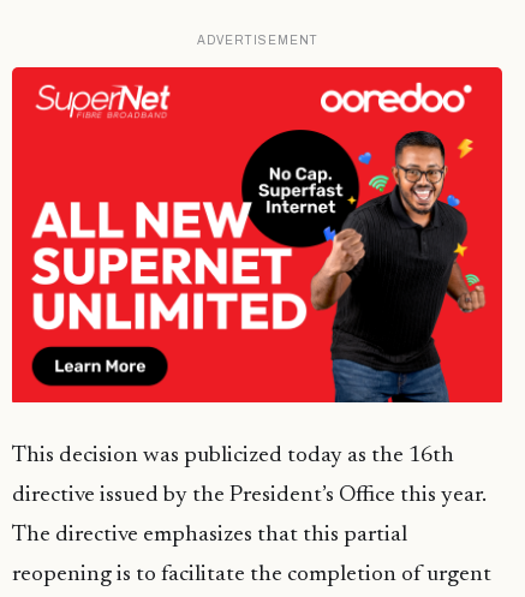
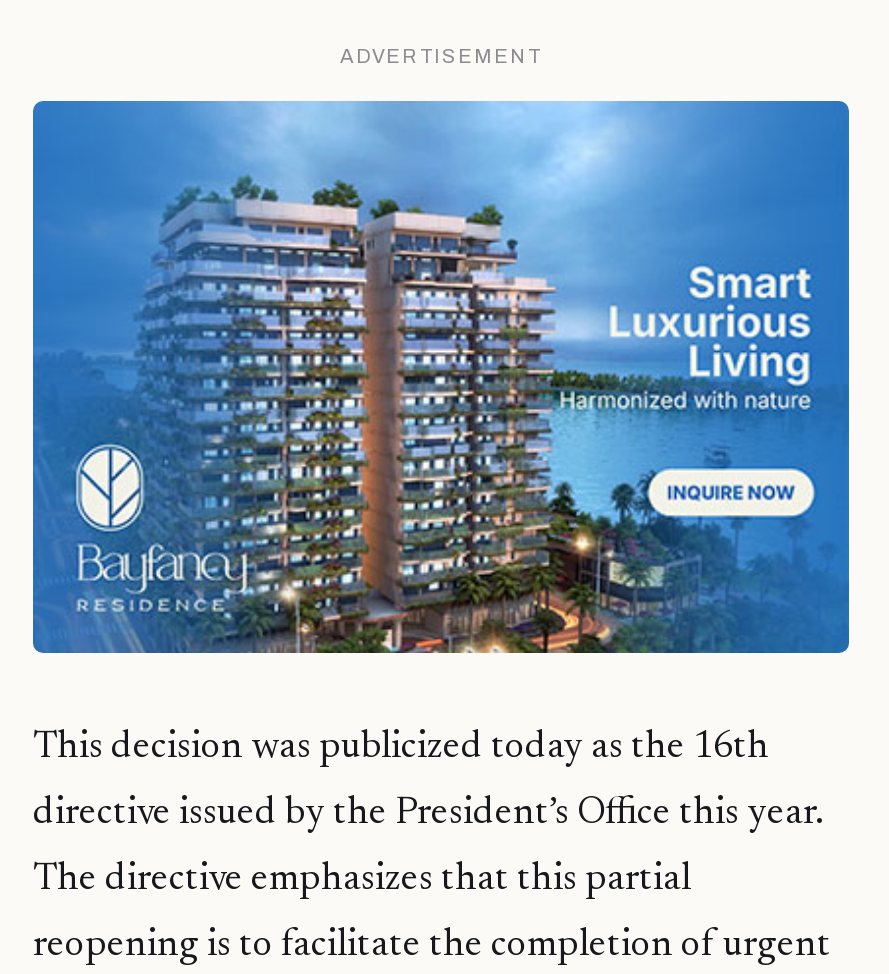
[11,66,503,404] [image] -> [31,99,851,659] [image]

